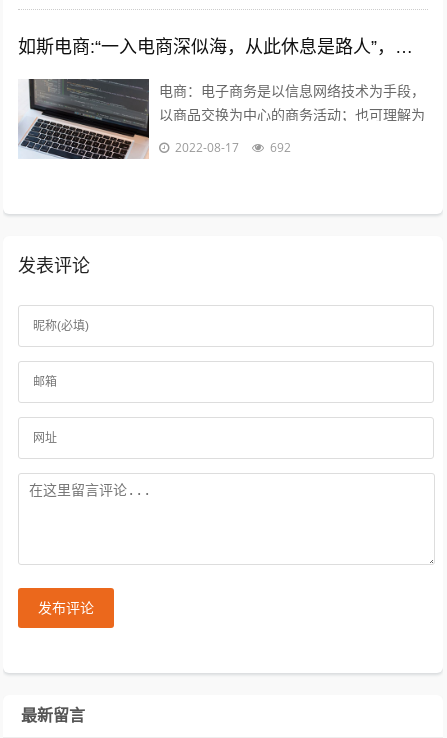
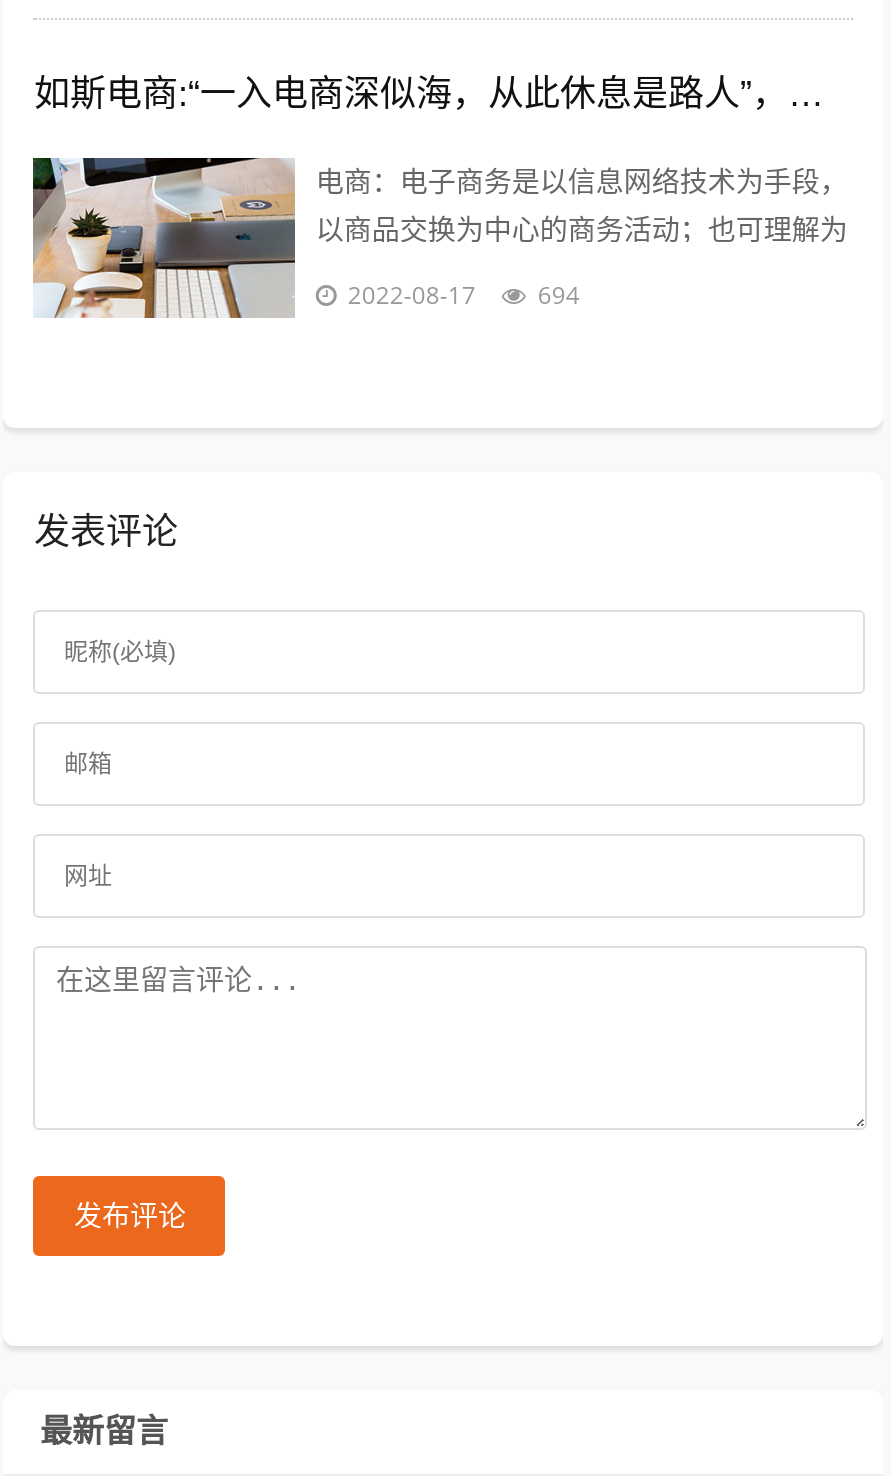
[18,78,150,160] [image] -> [31,156,297,320] [image]
[270,139,291,156] 692 -> [538,278,580,312] 694

